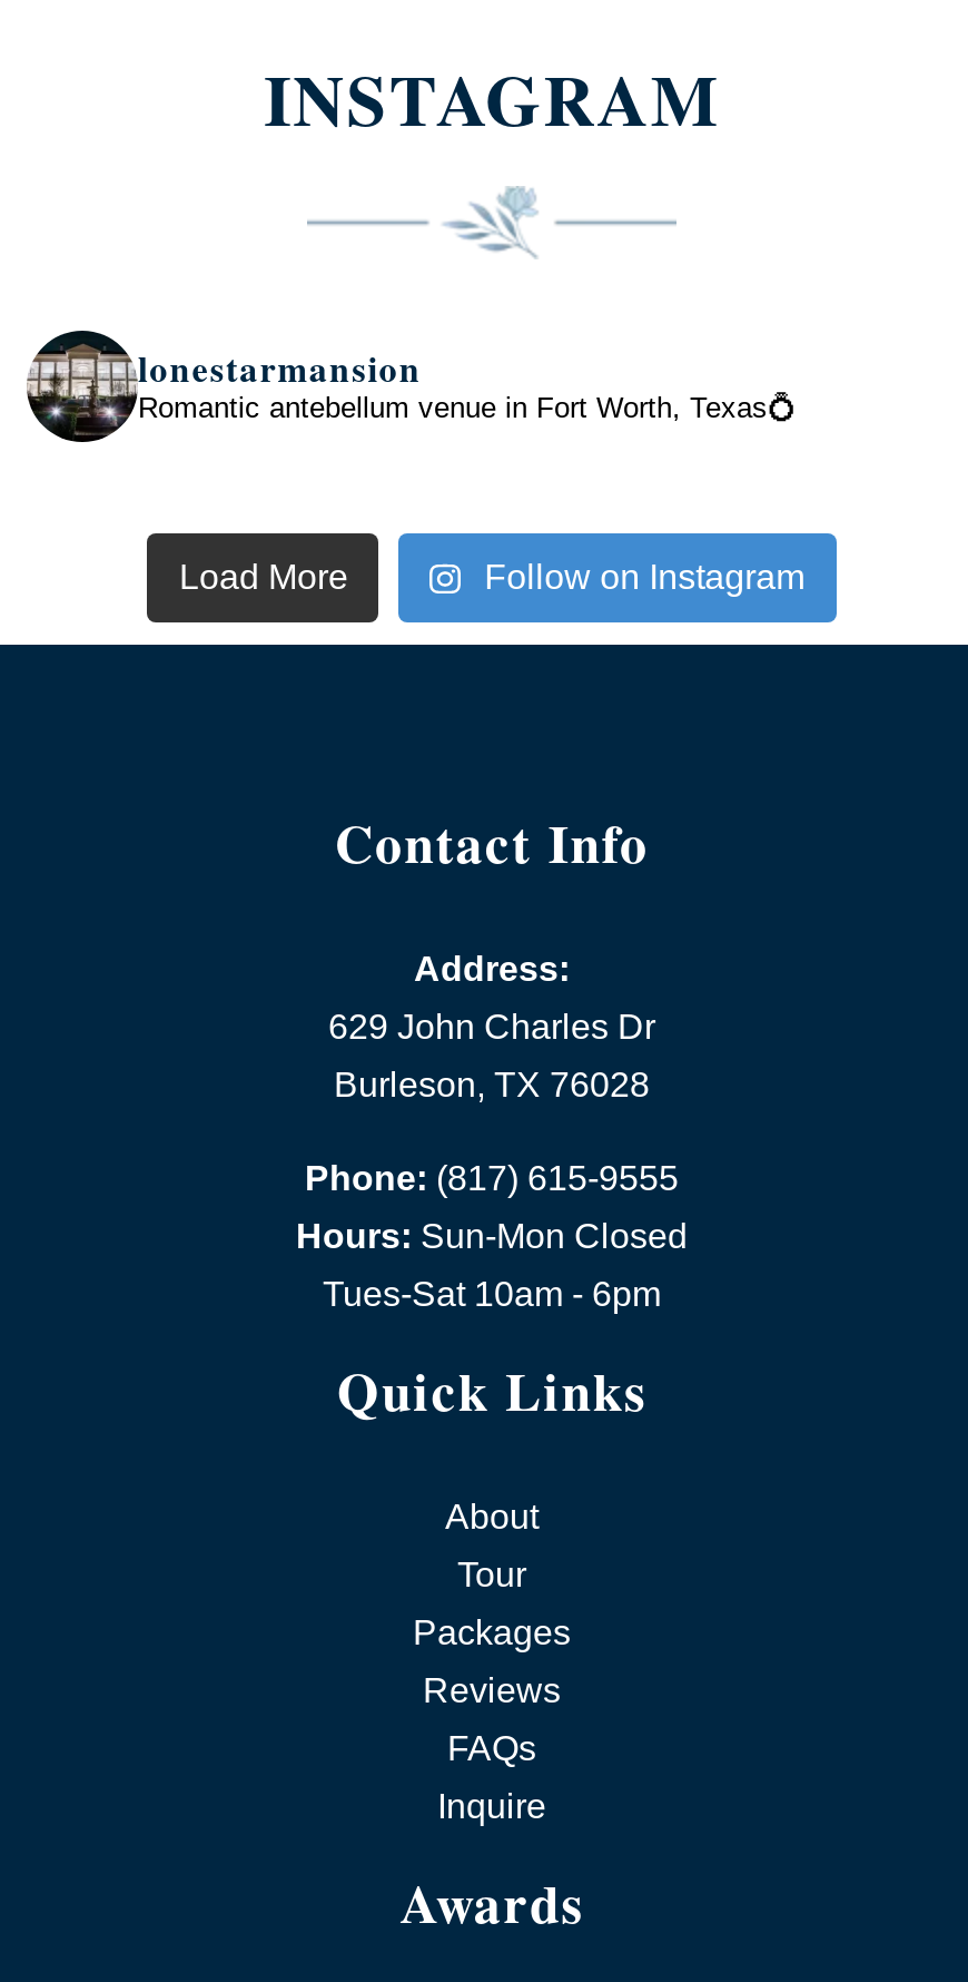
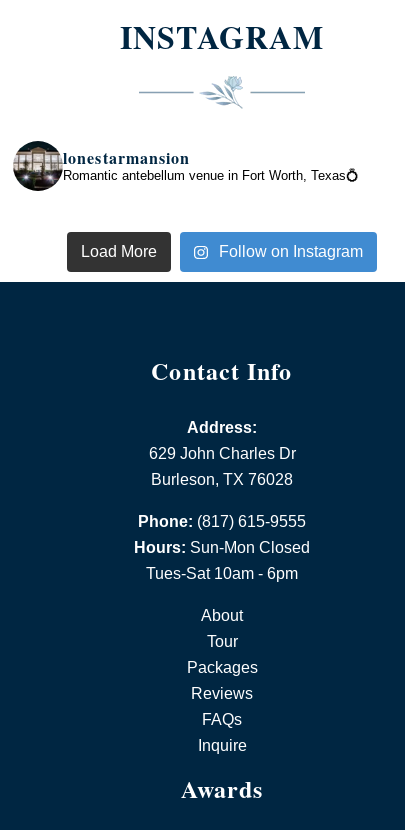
[337,1351,646,1429] Quick Links -> none

